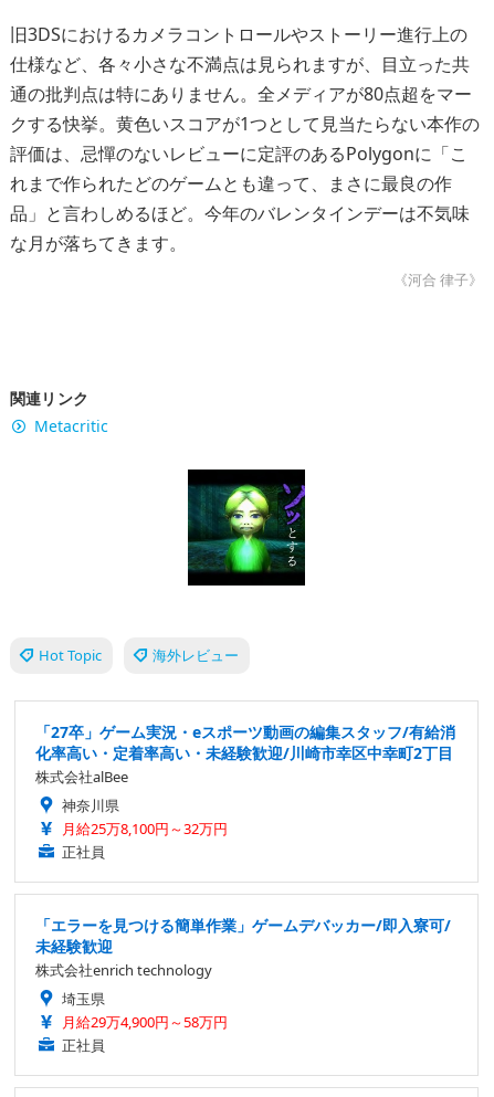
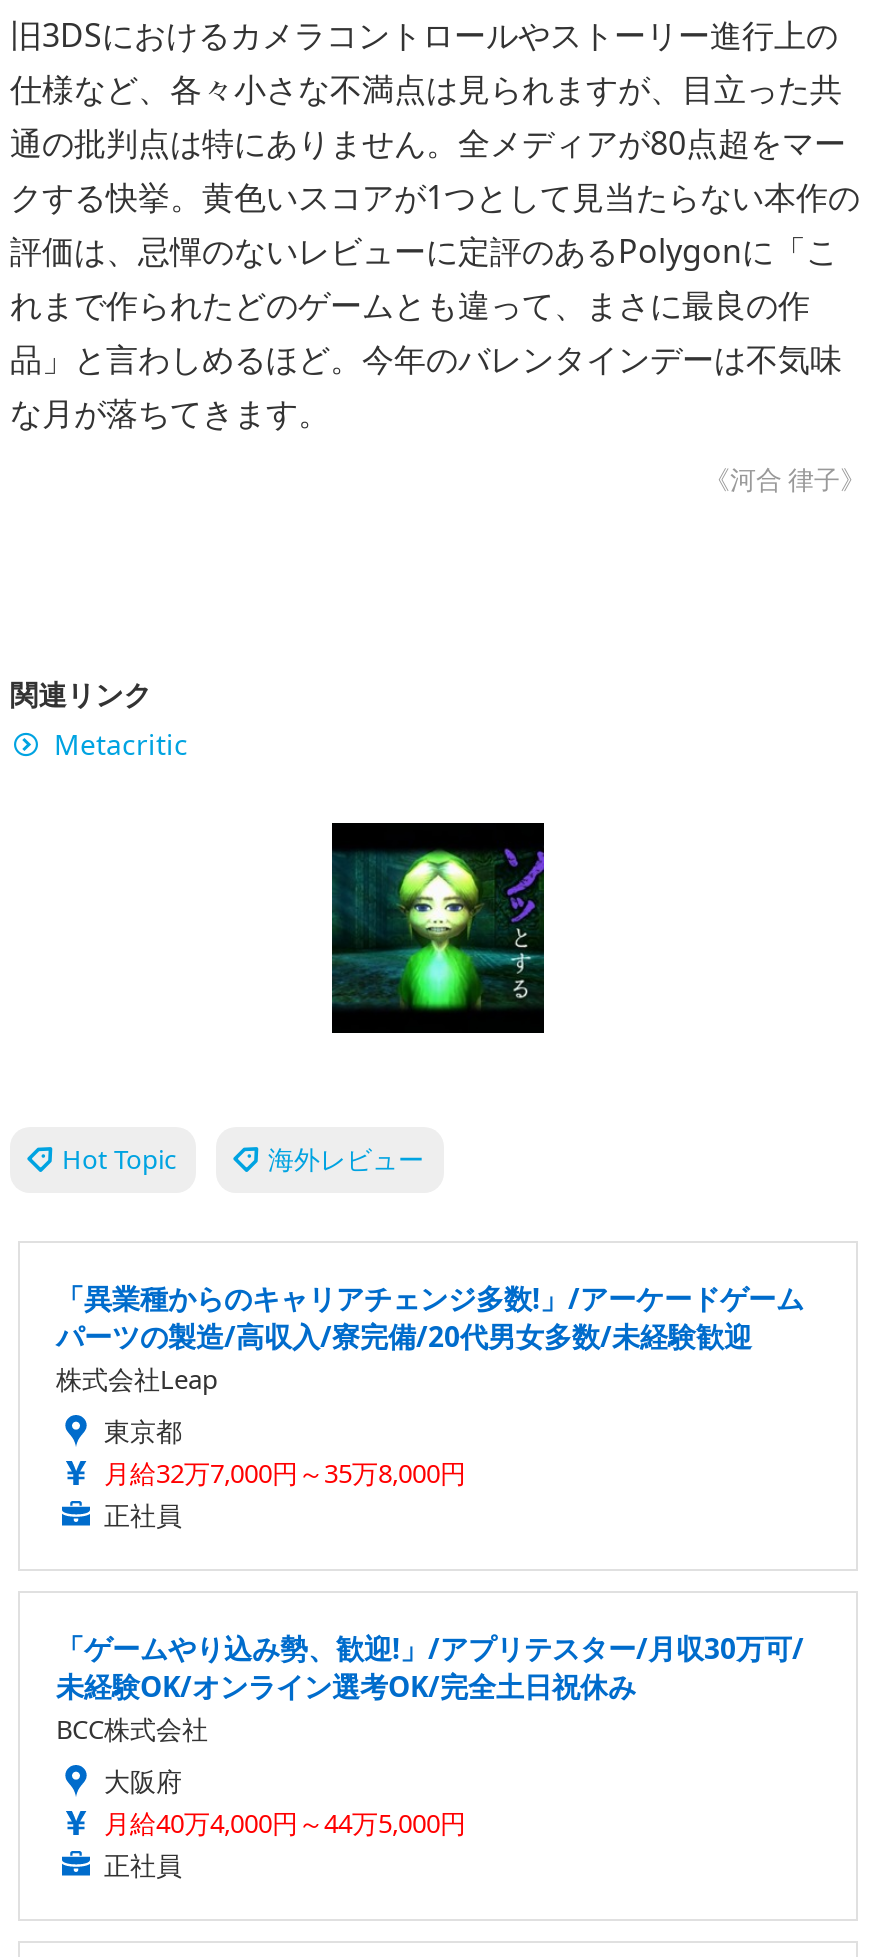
[35,722,455,839] 「27卒」ゲーム実況・eスポーツ動画の編集スタッフ/有給消 | 化率高い・定着率高い・未経験歓迎/川崎市幸区中幸町2丁目 | 株式会社alBee | 神奈川県 | 月給25万8,100円～32万円 -> [56,1280,804,1492] 「異業種からのキャリアチェンジ多数!」/アーケードゲーム | パーツの製造/高収入/寮完備/20代男女多数/未経験歓迎 | 株式会社Leap | 東京都 | 月給32万7,000円～35万8,000円
[35,915,451,1032] 「エラーを見つける簡単作業」ゲームデバッカー/即入寮可/ | 未経験歓迎 | 株式会社enrich technology | 埼玉県 | 月給29万4,900円～58万円 -> [56,1630,804,1842] 「ゲームやり込み勢、歓迎!」/アプリテスター/月収30万可/ | 未経験OK/オンライン選考OK/完全土日祝休み | BCC株式会社 | 大阪府 | 月給40万4,000円～44万5,000円

